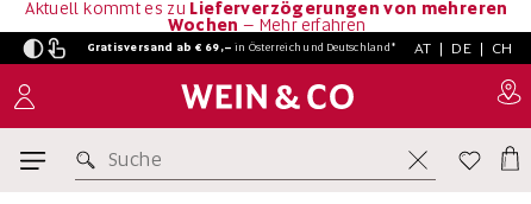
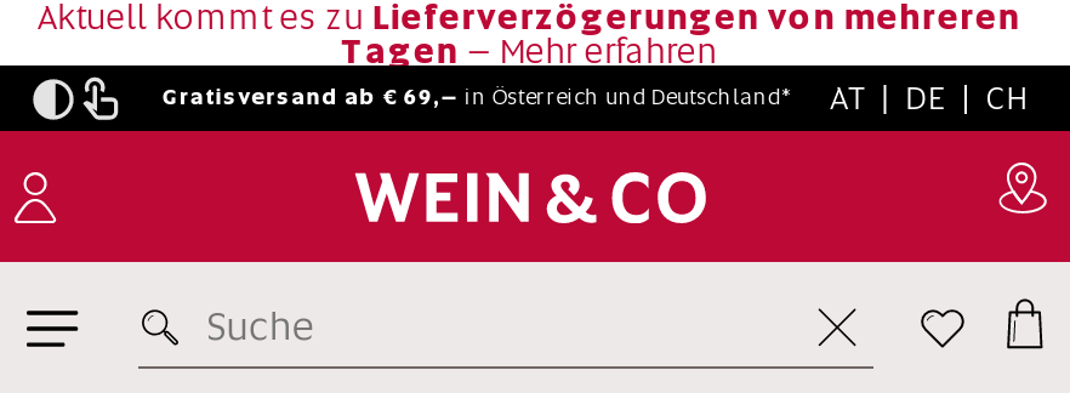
[167,14,366,35] Wochen– Mehr erfahren -> [340,28,717,72] Tagen– Mehr erfahren

